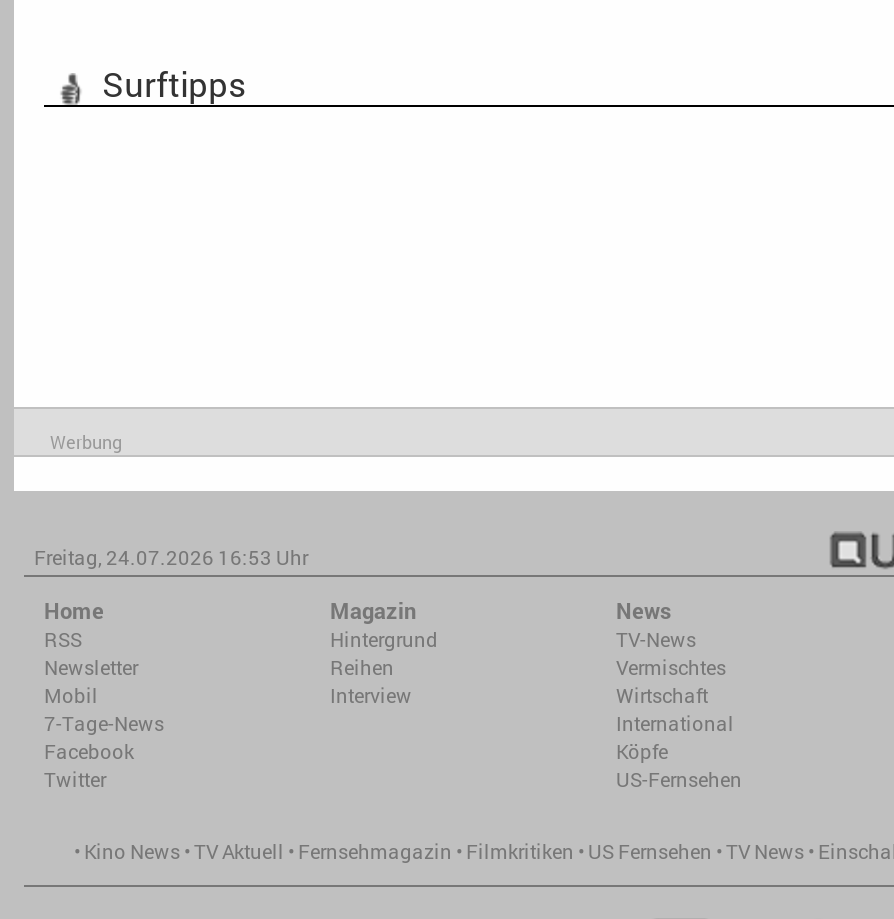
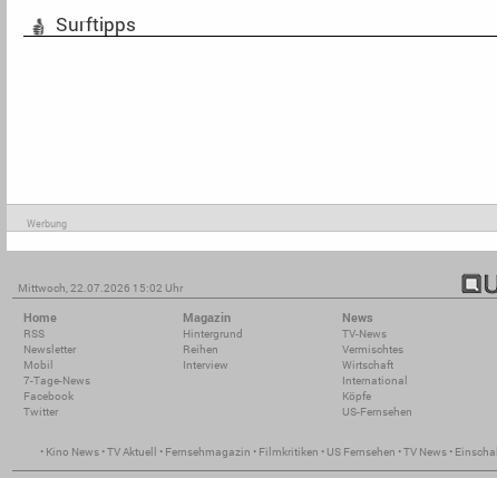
[34,545,308,571] Freitag, 24.07.2026 16:53 Uhr -> [18,281,183,295] Mittwoch, 22.07.2026 15:02 Uhr

